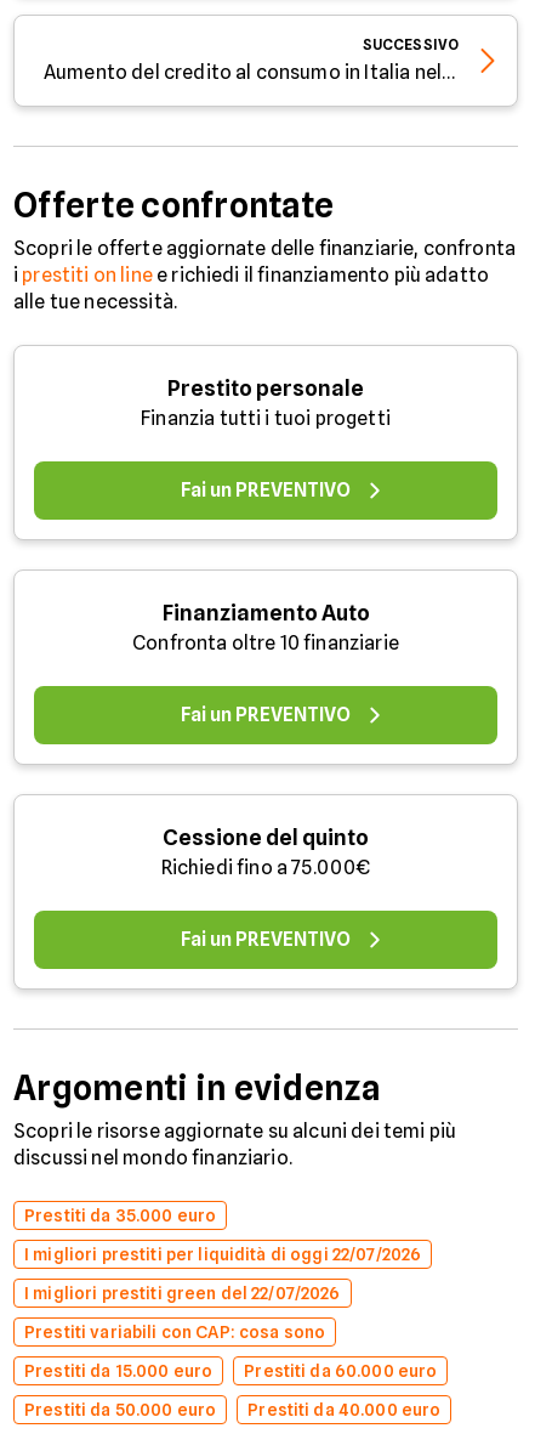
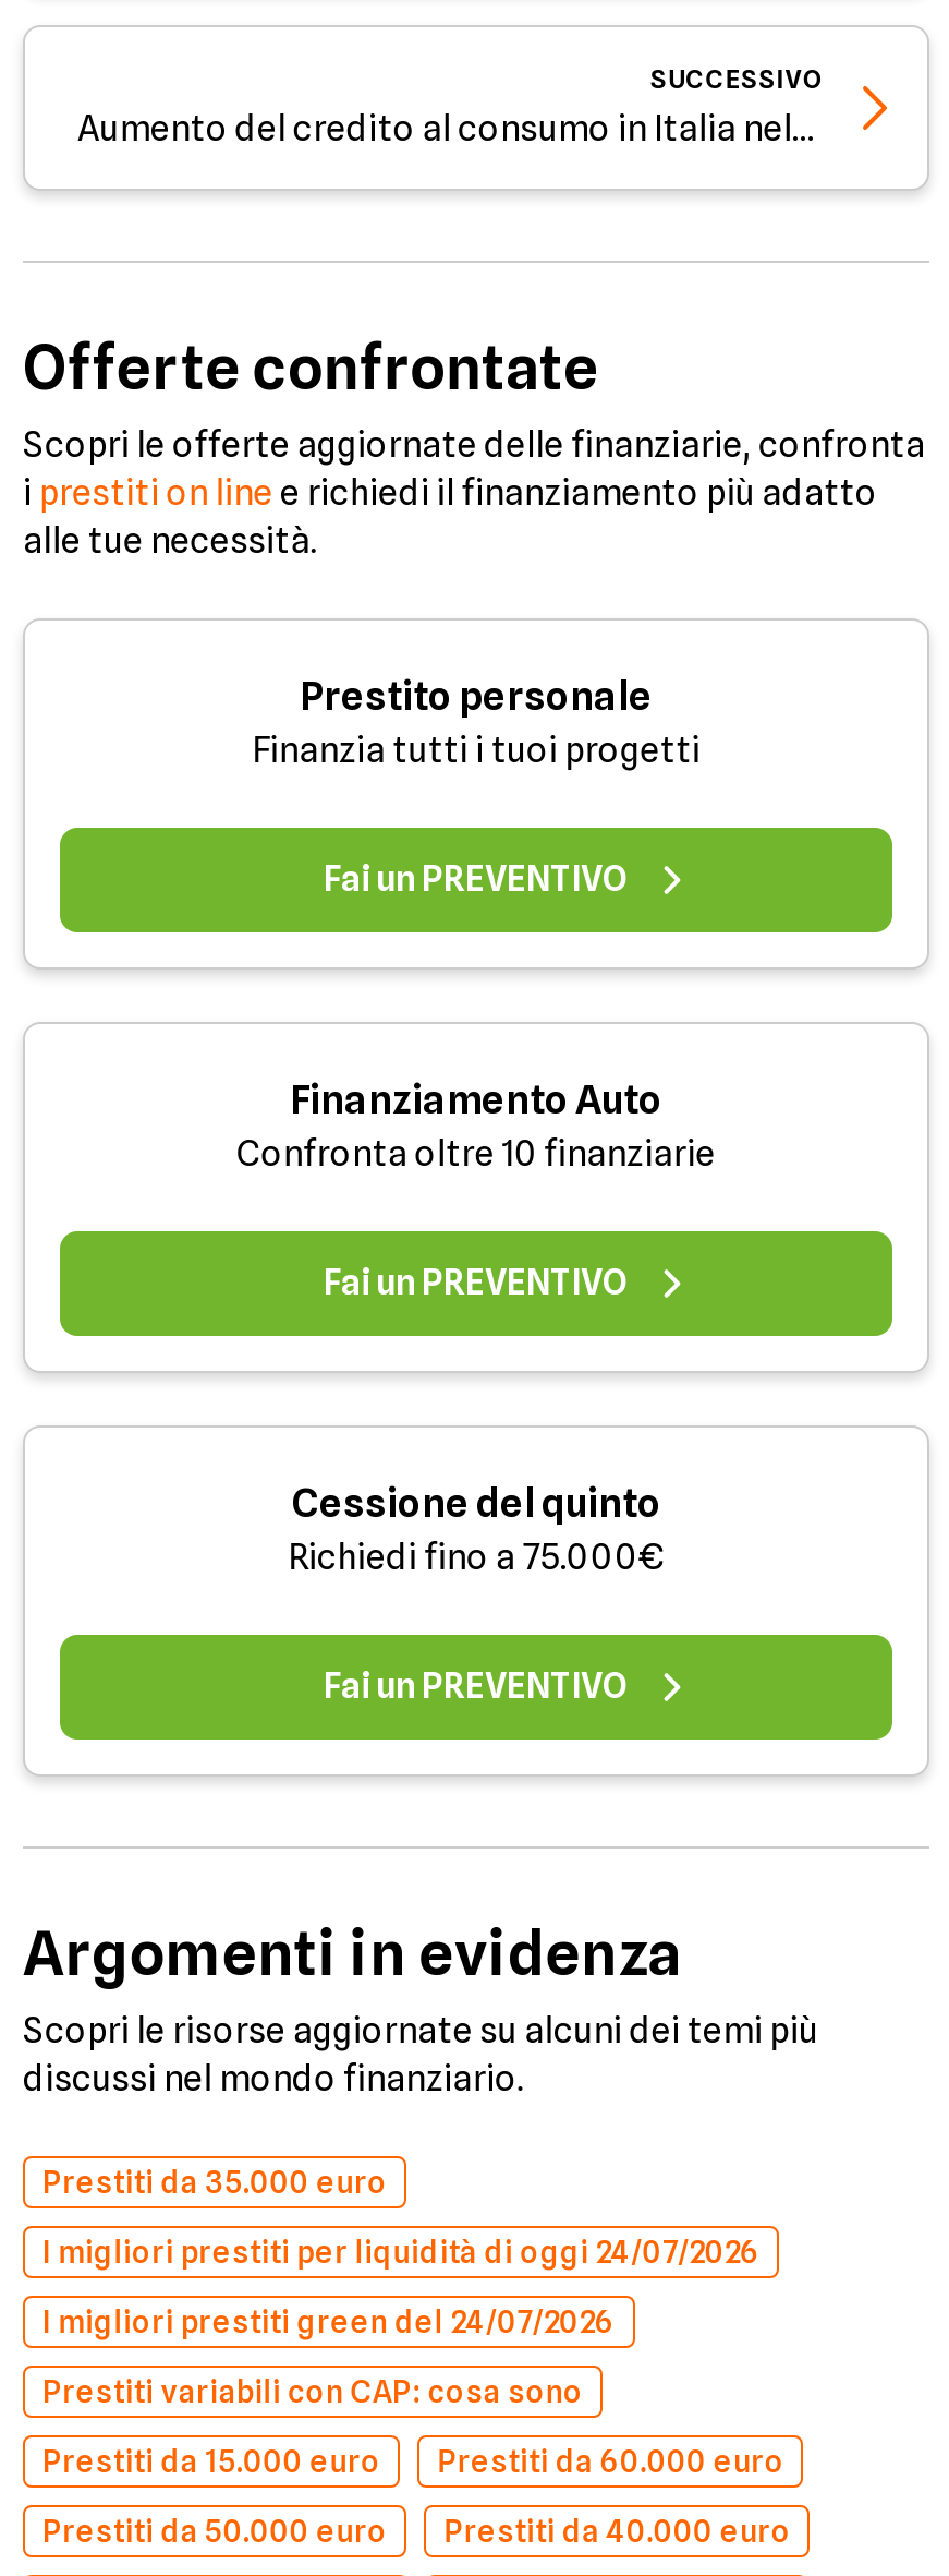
[24,1244,421,1264] I migliori prestiti per liquidità di oggi 22/07/2026 -> [42,2235,760,2270] I migliori prestiti per liquidità di oggi 24/07/2026
[24,1283,340,1303] I migliori prestiti green del 22/07/2026 -> [42,2305,615,2340] I migliori prestiti green del 24/07/2026

